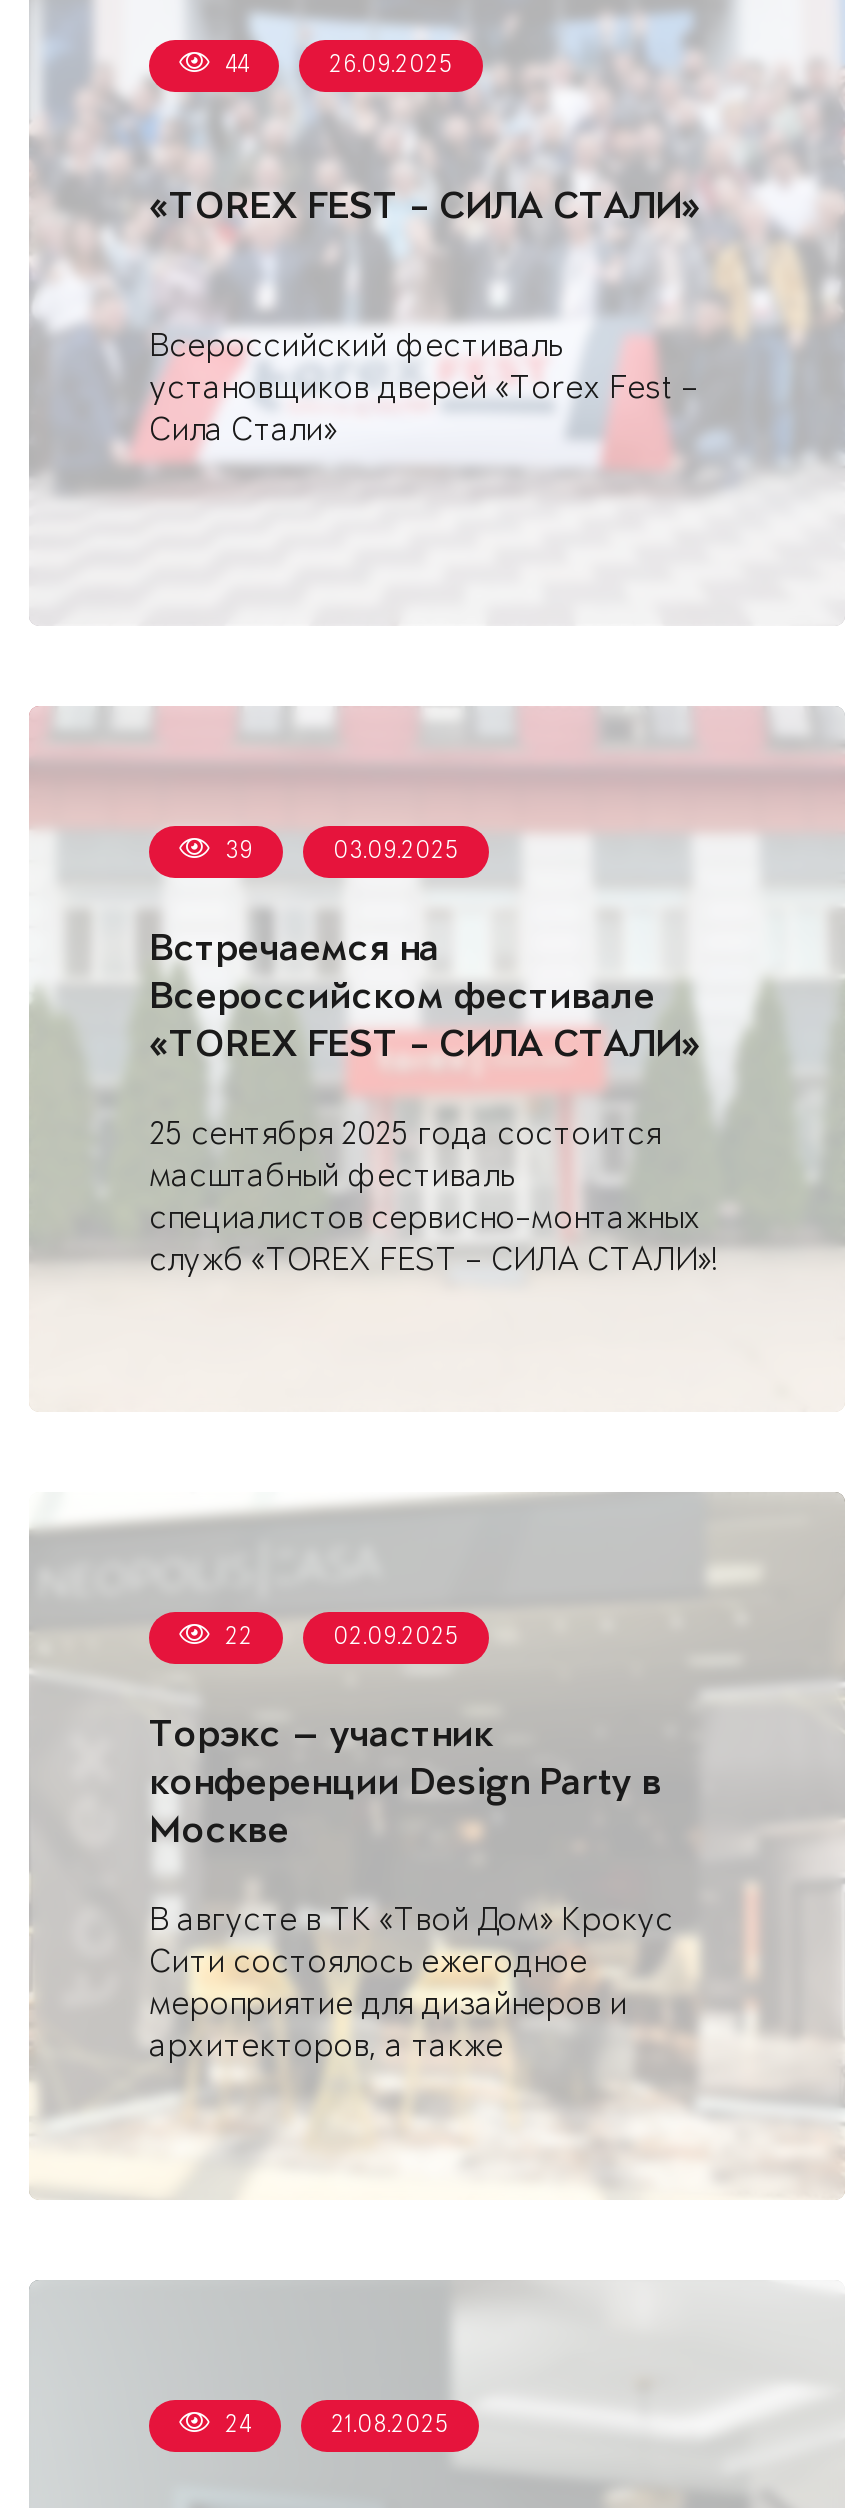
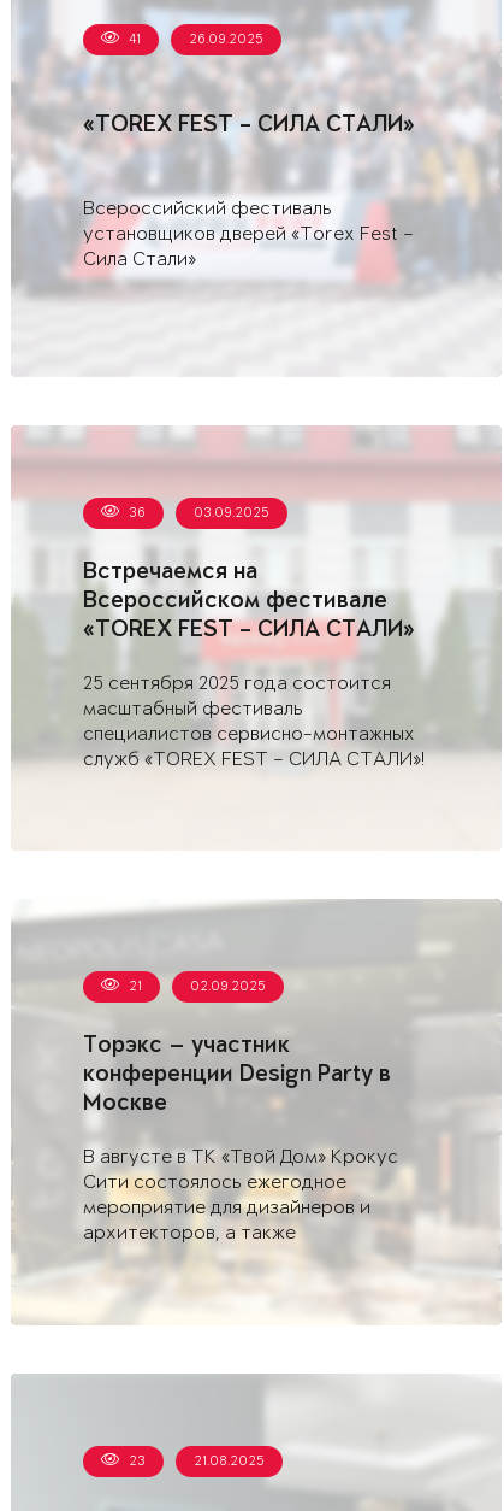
[219,52,249,78] 44 -> [125,31,141,47] 41
[219,838,253,864] 39 -> [125,505,146,521] 36
[219,1624,253,1650] 22 -> [125,978,142,994] 21
[219,2412,251,2438] 24 -> [125,1453,146,1469] 23

